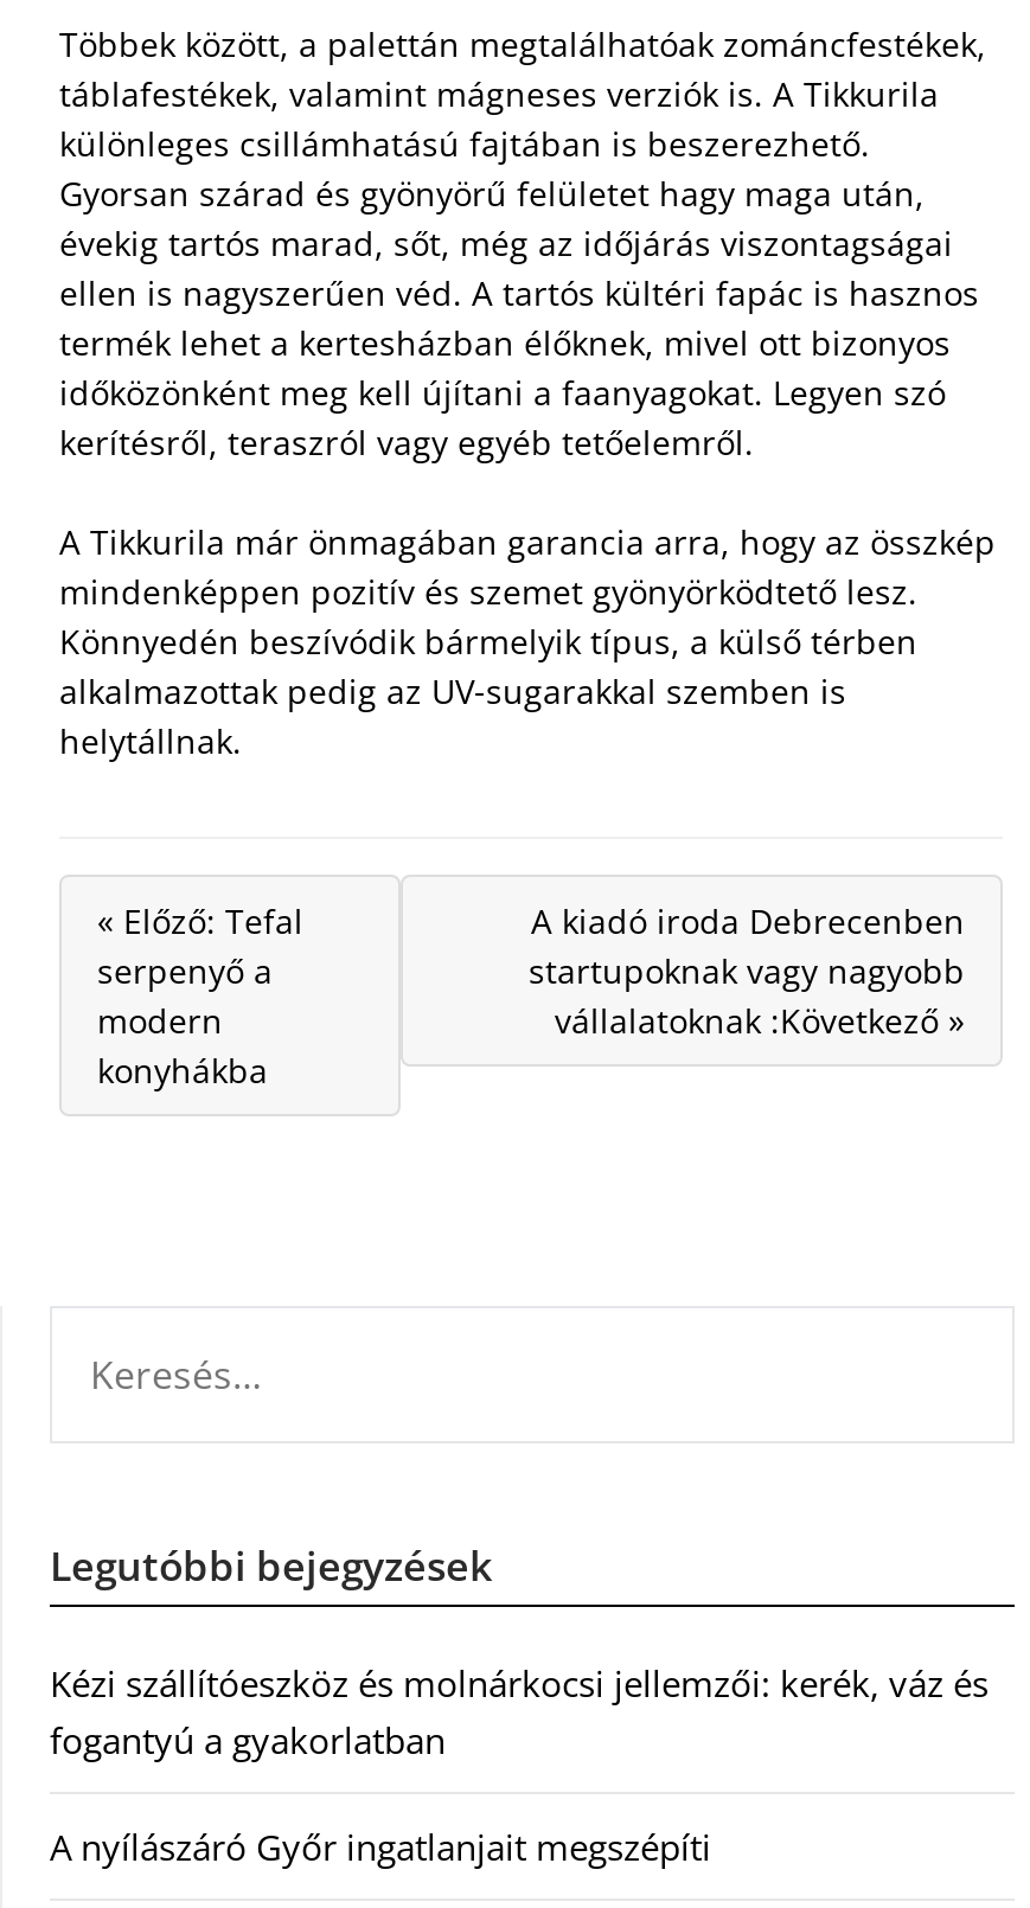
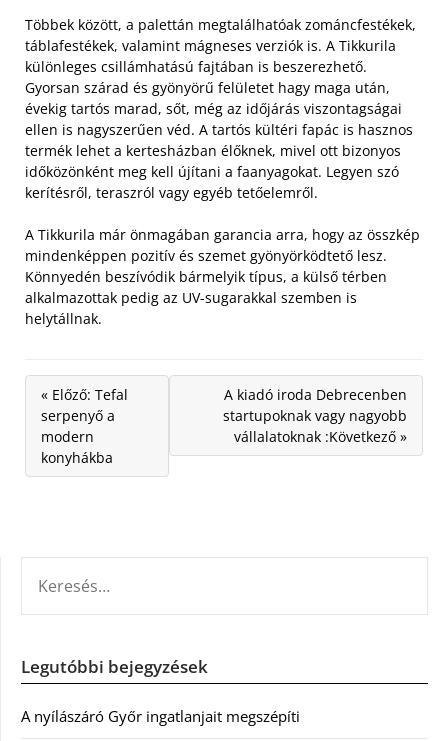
[50,1659,989,1763] Kézi szállítóeszköz és molnárkocsi jellemzői: kerék, váz és | fogantyú a gyakorlatban -> none

